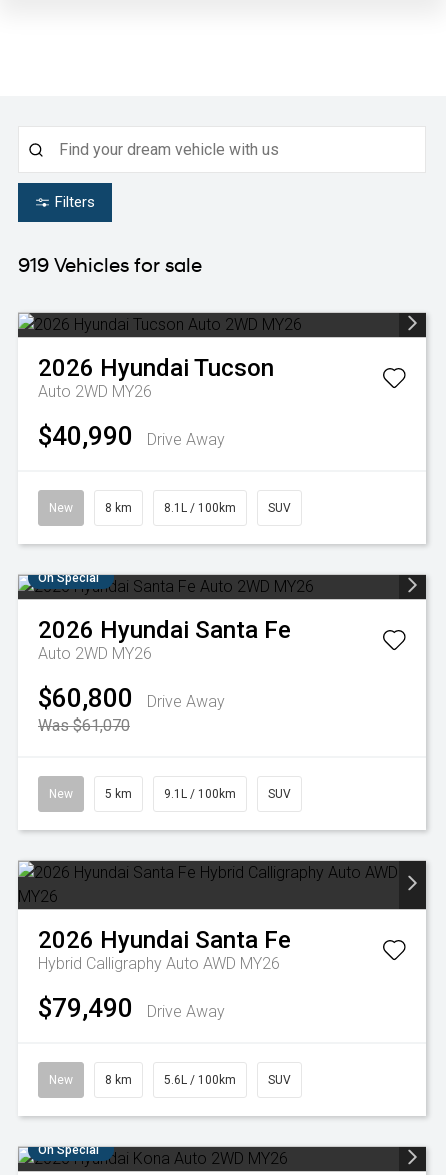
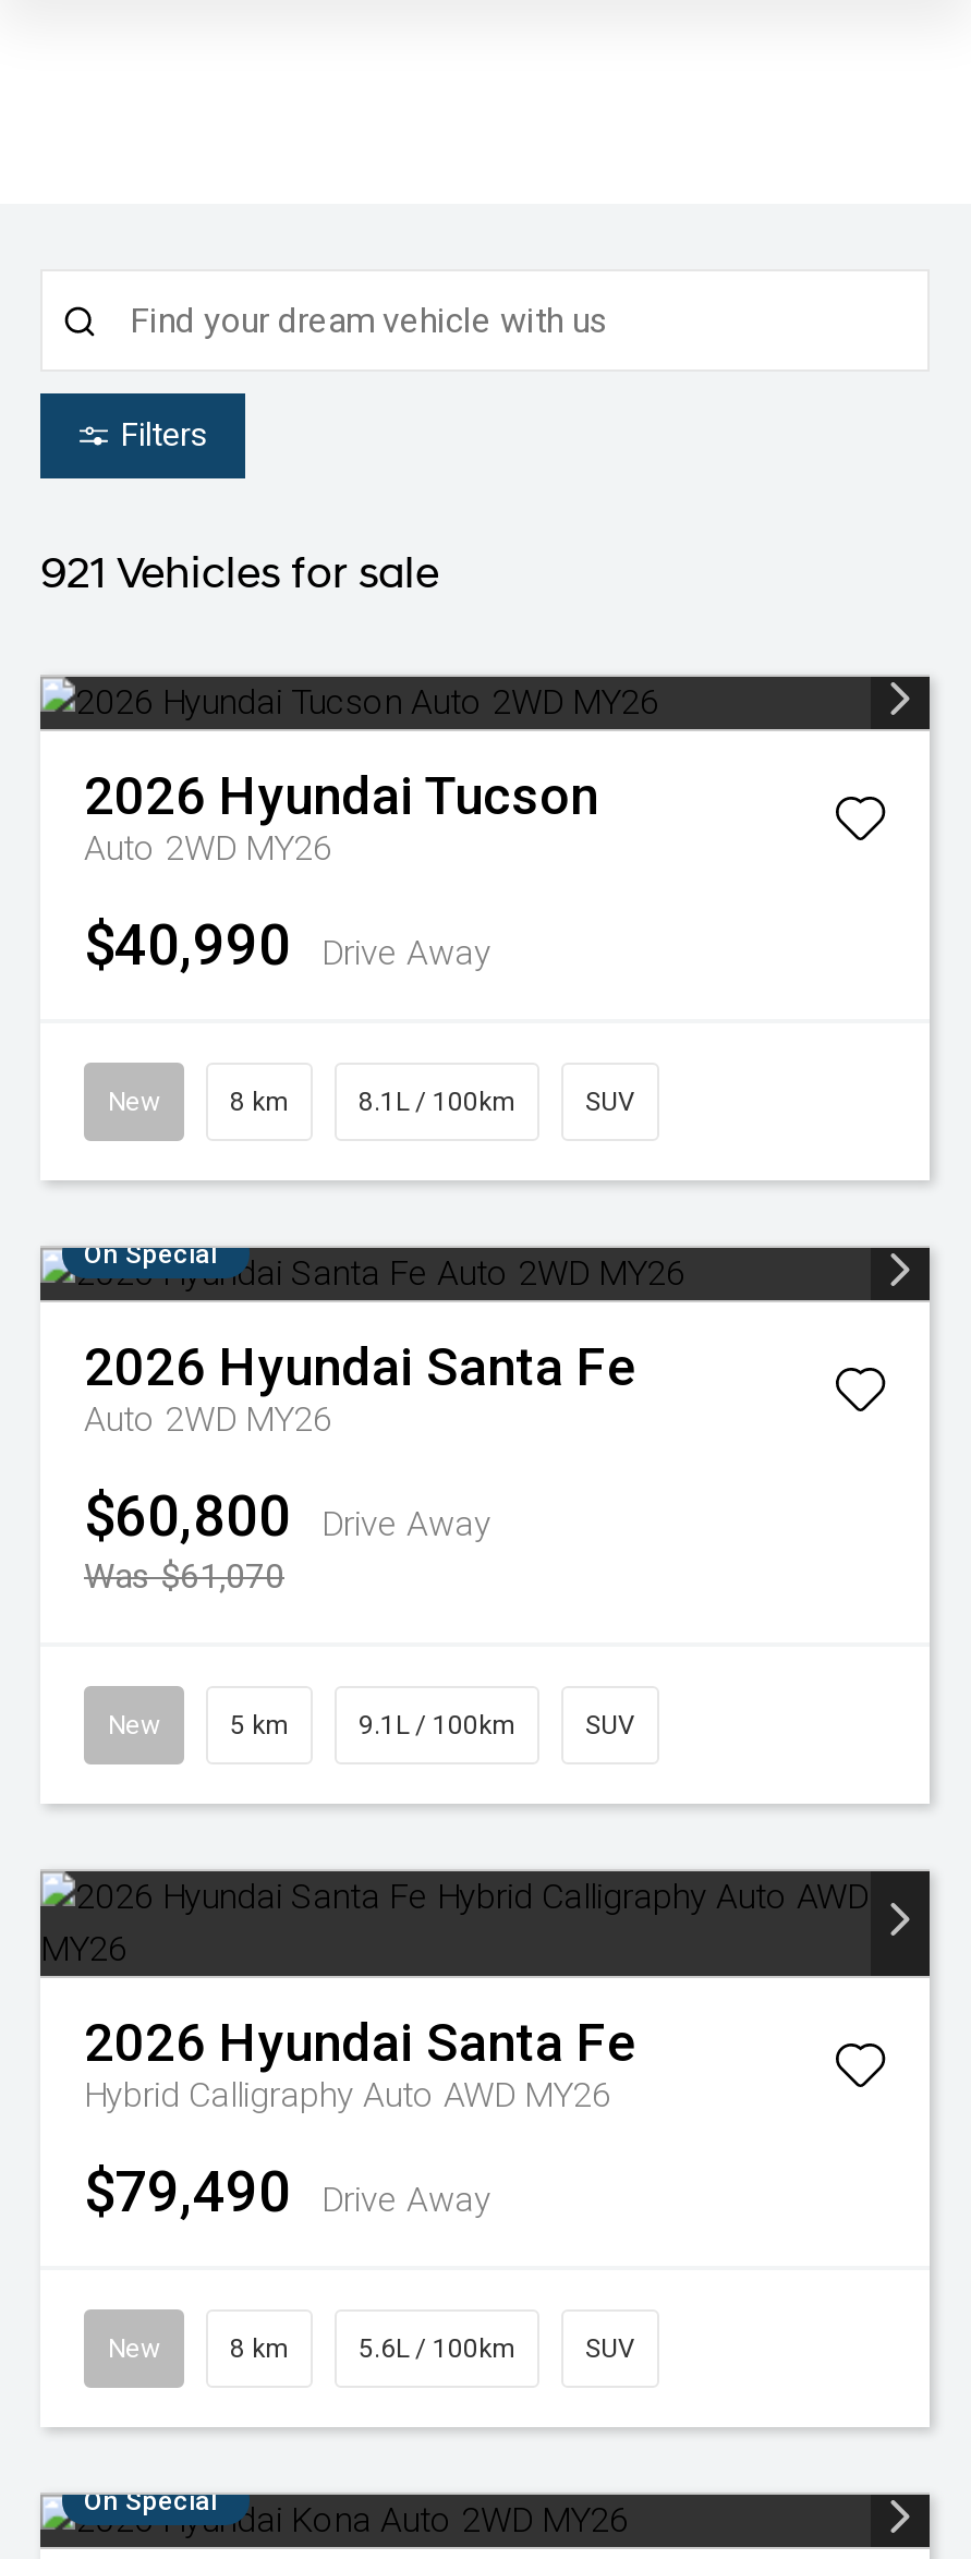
[18,257,202,277] 919 Vehicles for sale -> [40,555,439,598] 921 Vehicles for sale

